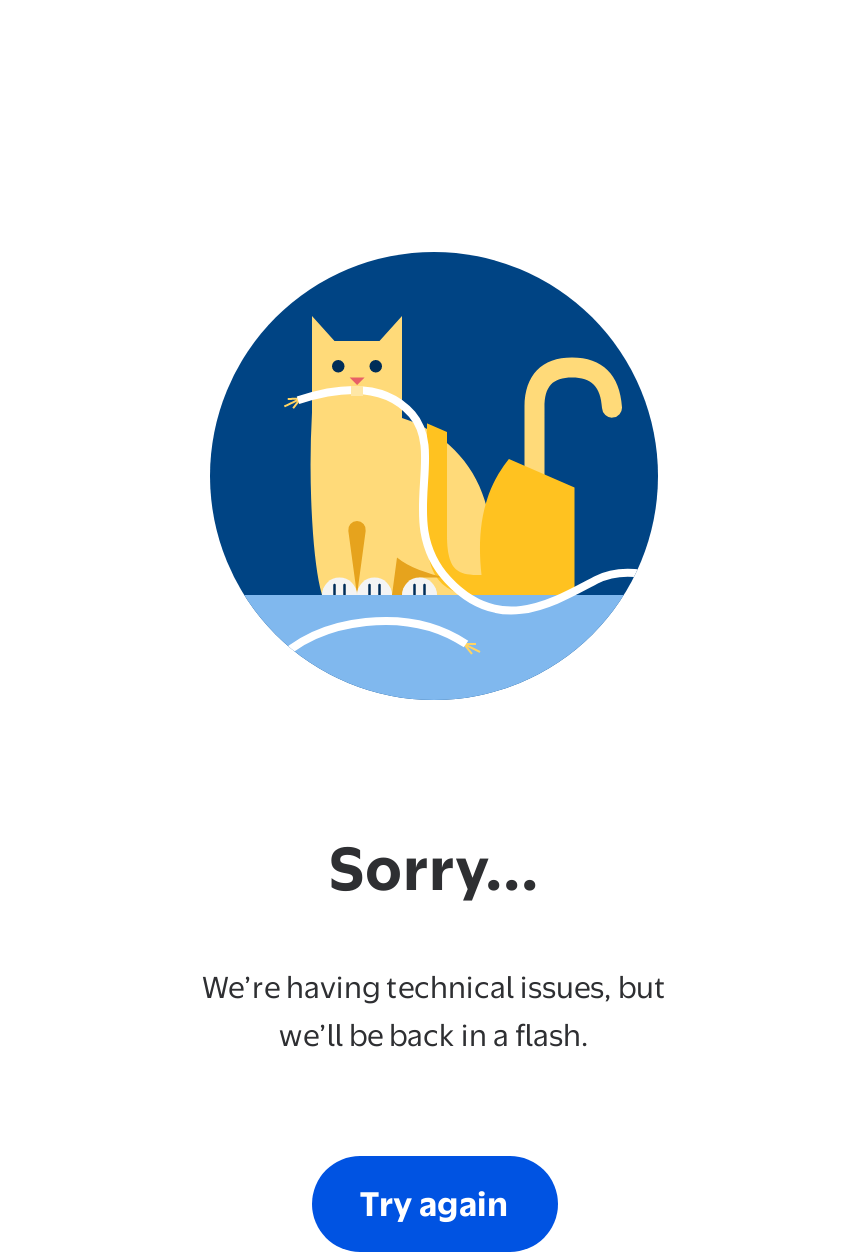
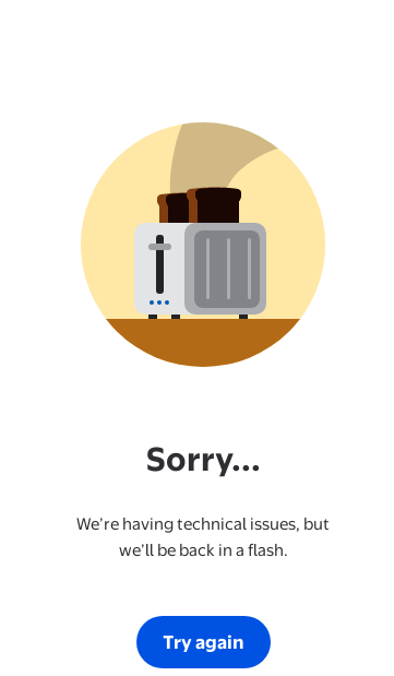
[208,250,660,702] [image] -> [81,122,325,368] [image]

